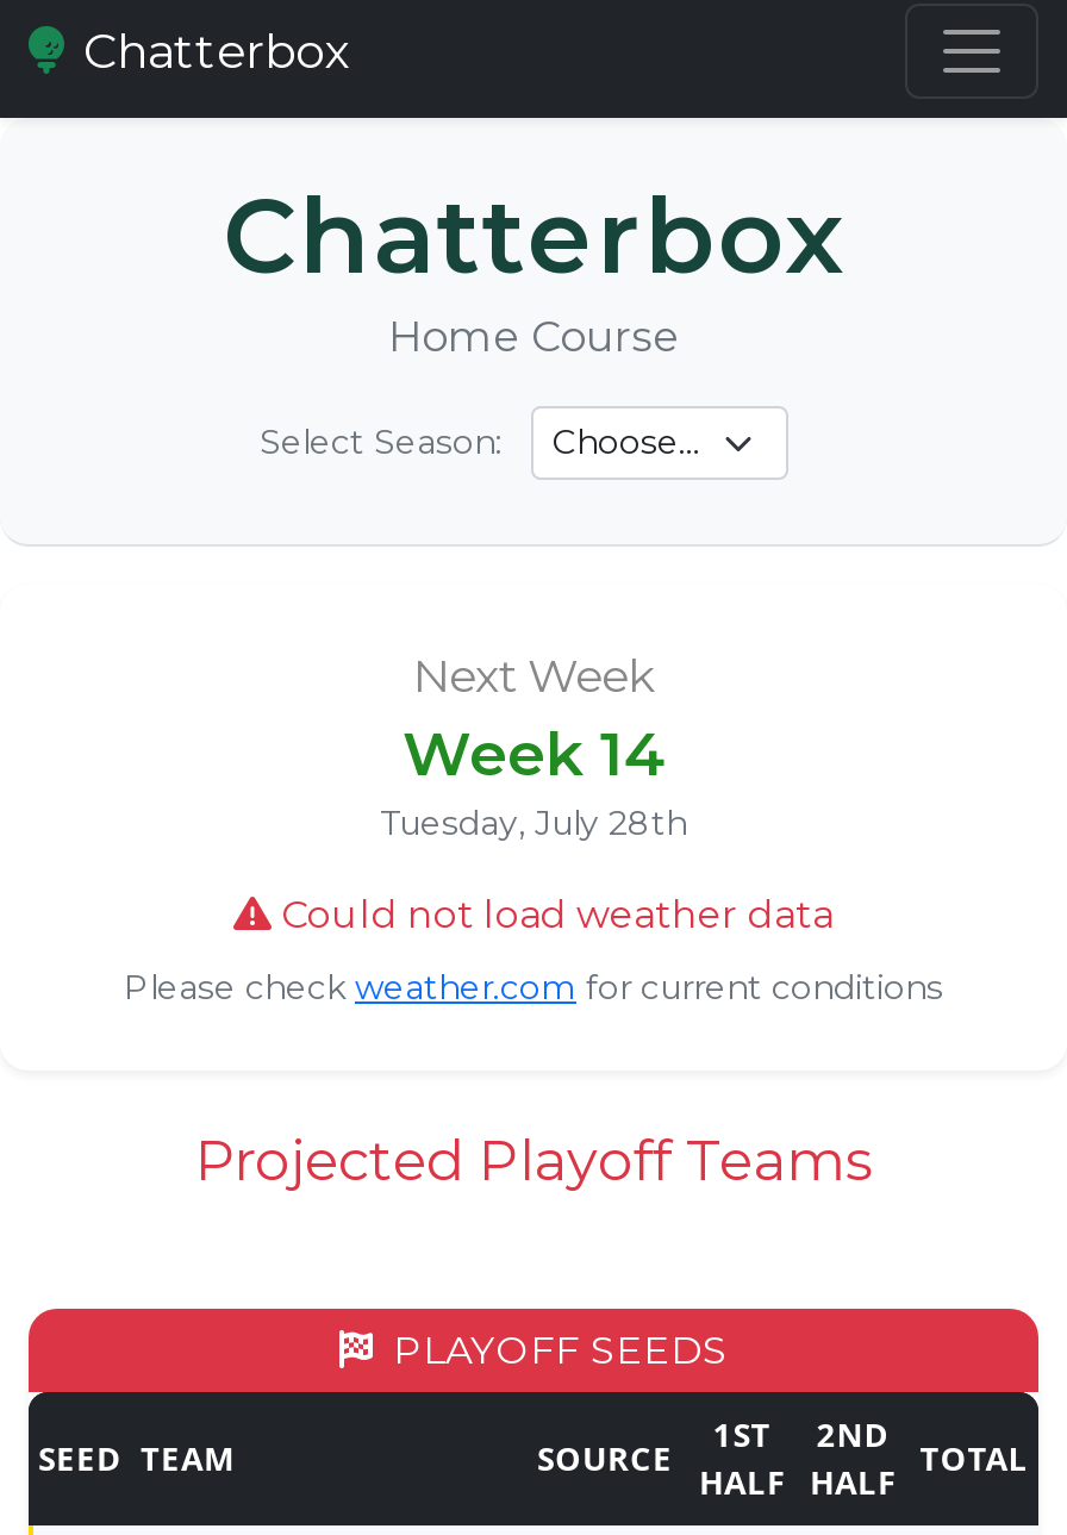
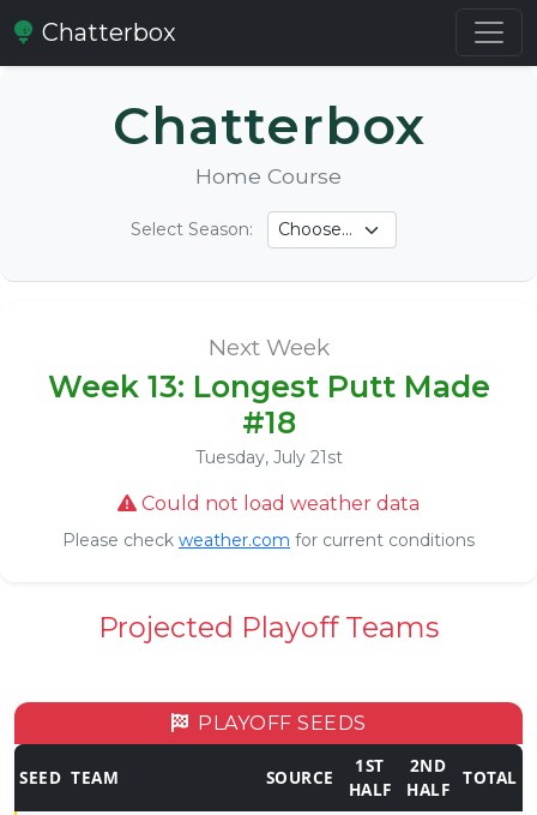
[380,718,687,844] Week 14 | Tuesday, July 28th -> [47,368,490,468] Week 13: Longest Putt Made | #18 | Tuesday, July 21st

